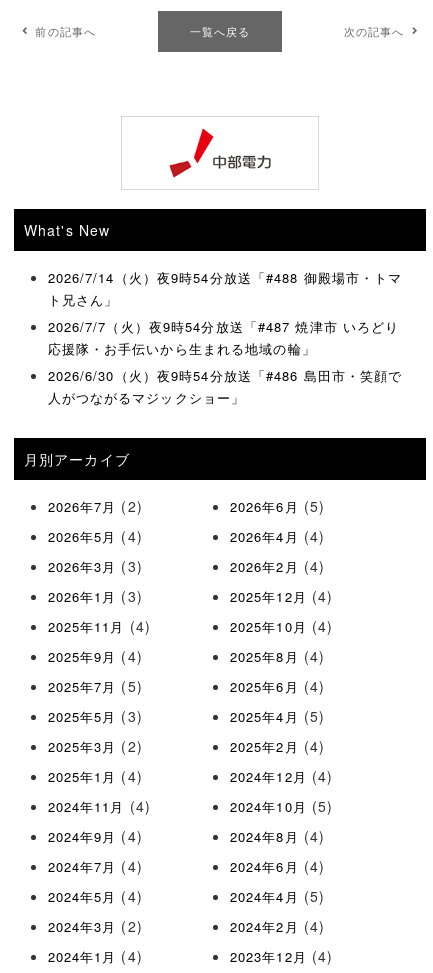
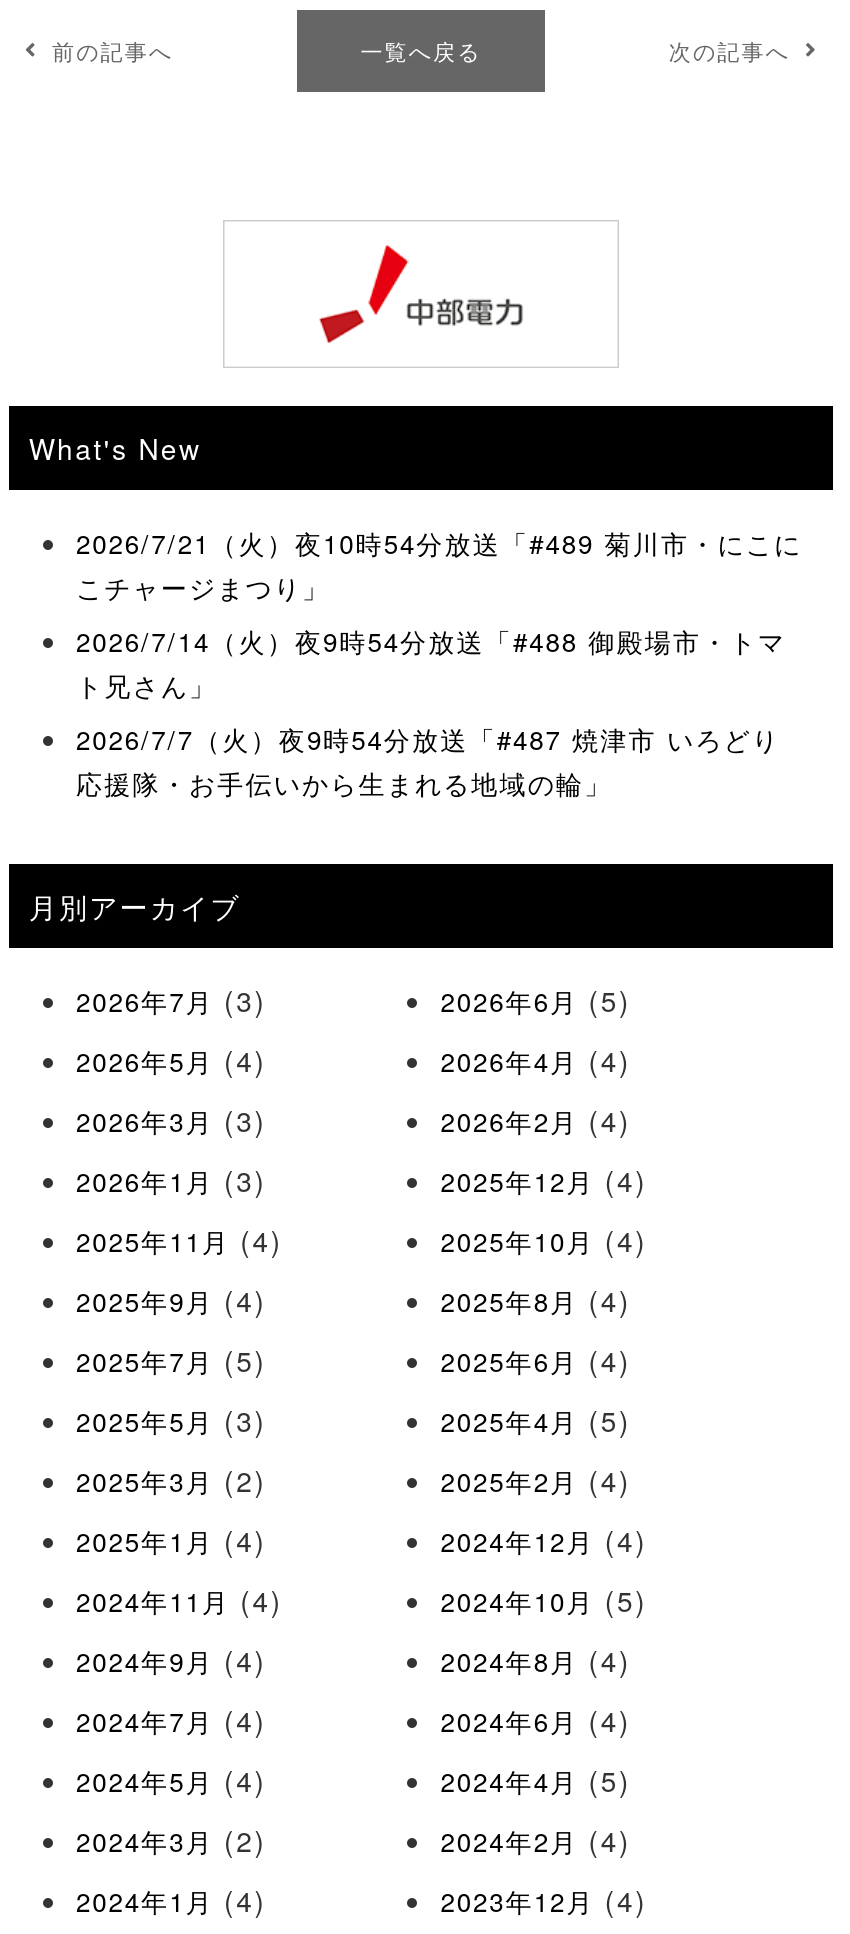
none -> [76,525,802,607] 2026/7/21（火）夜10時54分放送「#489 菊川市・にこに | こチャージまつり」
moved [47,268,402,358] -> [76,623,786,803]: 2026/7/14（火）夜9時54分放送「#488 御殿場市・トマ | ト兄さん」 | 2026/7/7（火）夜9時54分放送「#487 焼津市 いろどり | 応援隊・お手伝いから生まれる地域の輪」
[47,366,402,407] 2026/6/30（火）夜9時54分放送「#486 島田市・笑顔で | 人がつながるマジックショー」 -> none
[47,496,143,516] 2026年7月(2) -> [76,981,267,1021] 2026年7月(3)

